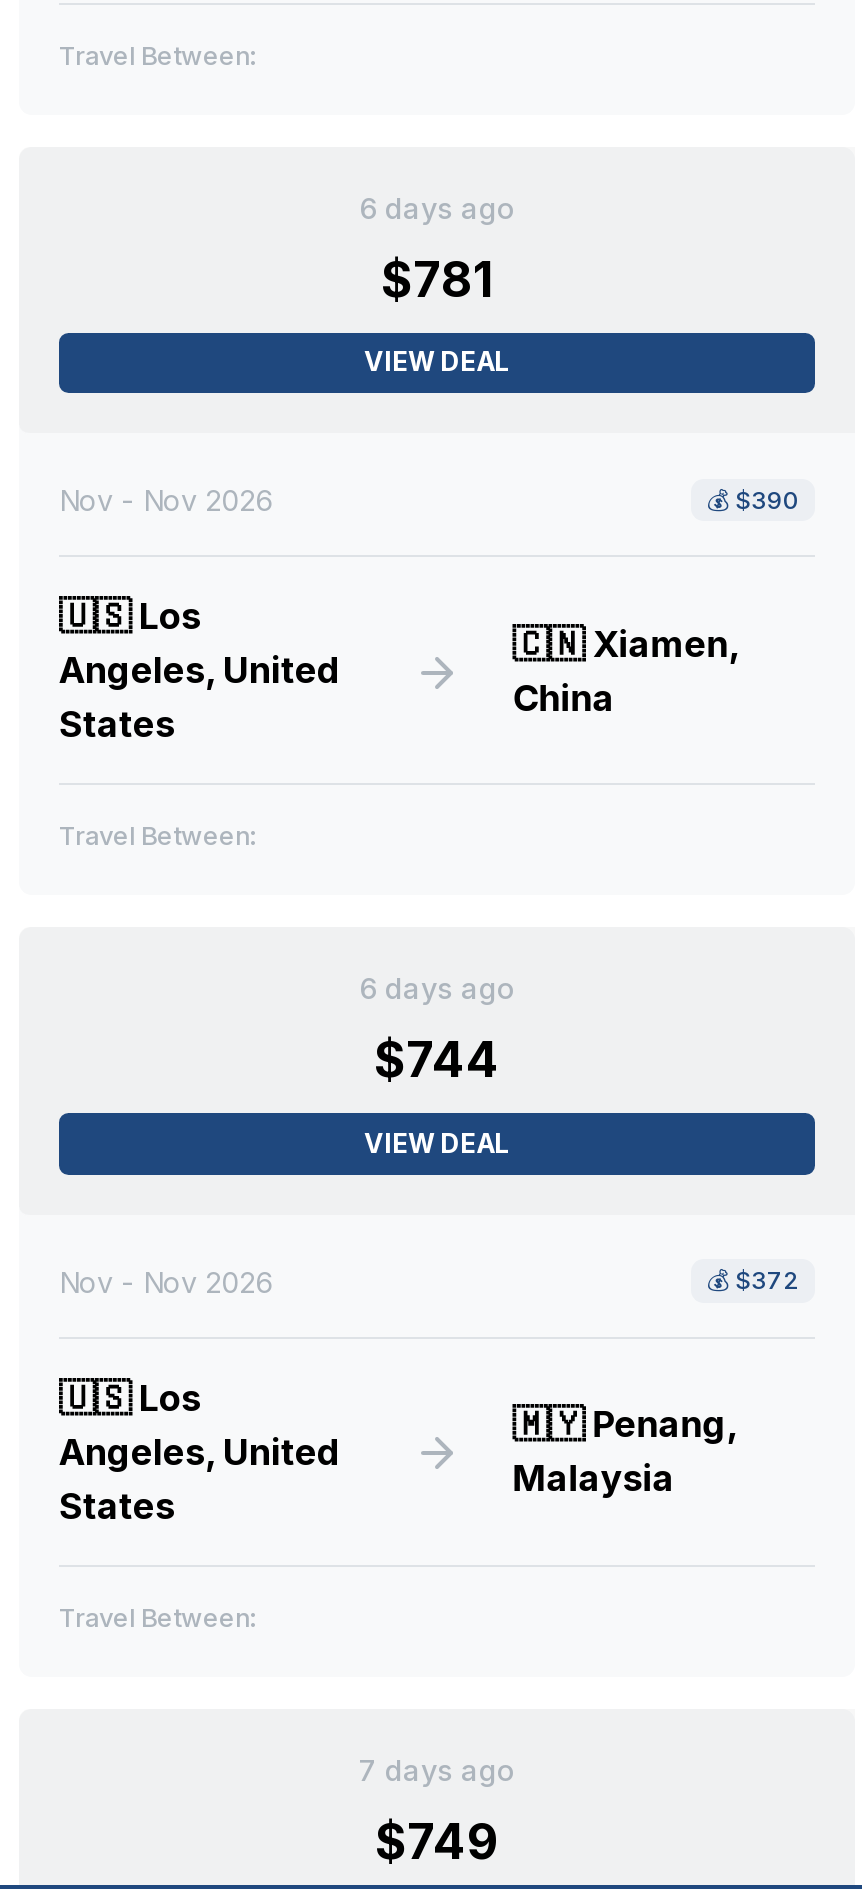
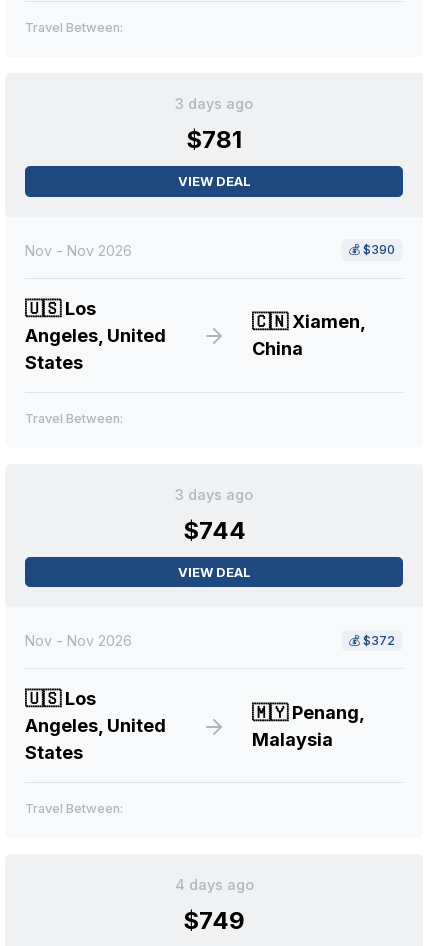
[359,190,515,224] 6 days ago -> [175,95,253,112] 3 days ago
[359,972,515,1006] 6 days ago -> [175,486,253,503] 3 days ago
[359,1753,515,1787] 7 days ago -> [174,876,253,893] 4 days ago

